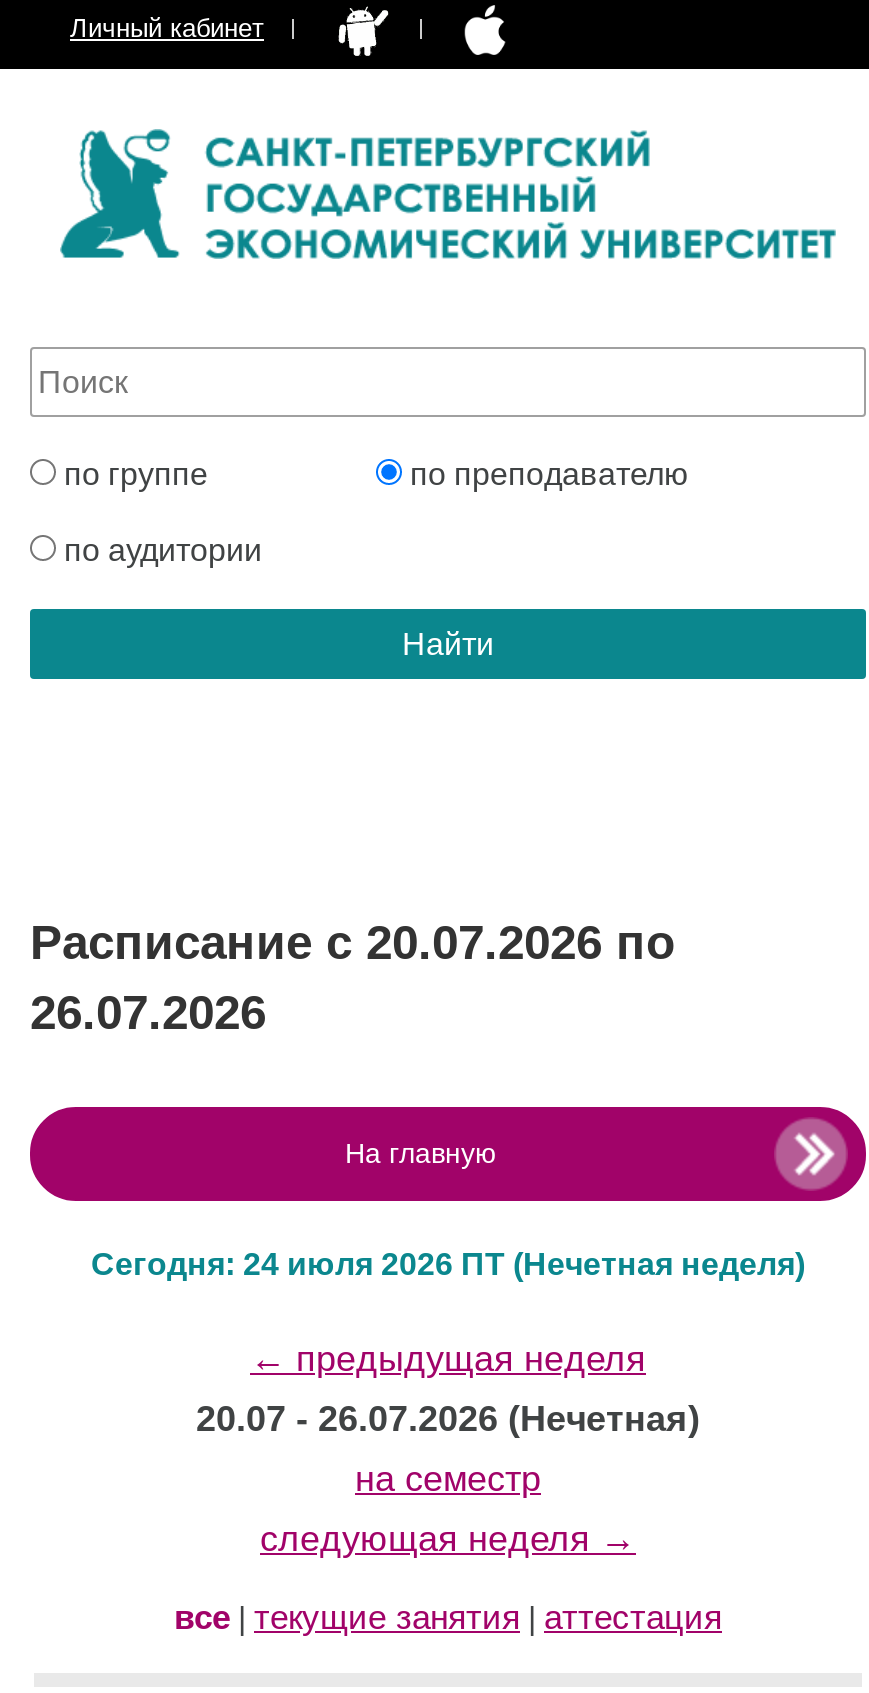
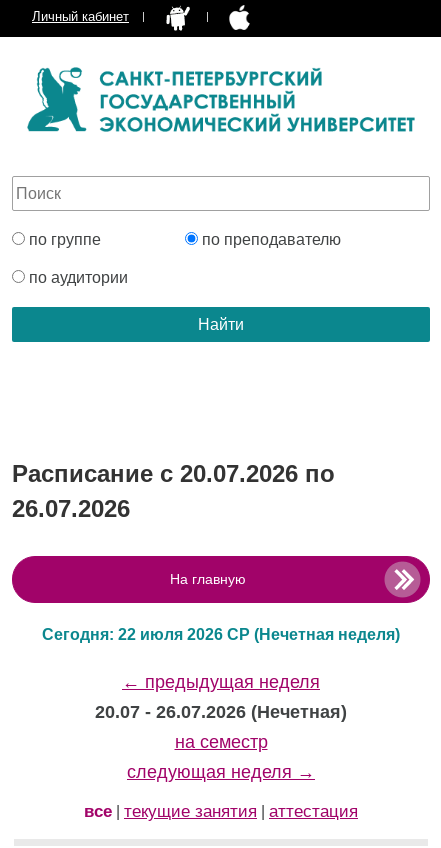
[91,1247,805,1281] Сегодня: 24 июля 2026 ПТ (Нечетная неделя) -> [42,626,400,643] Сегодня: 22 июля 2026 СР (Нечетная неделя)

